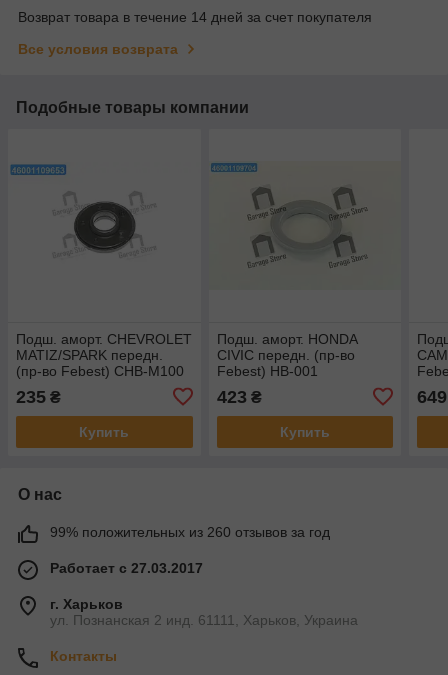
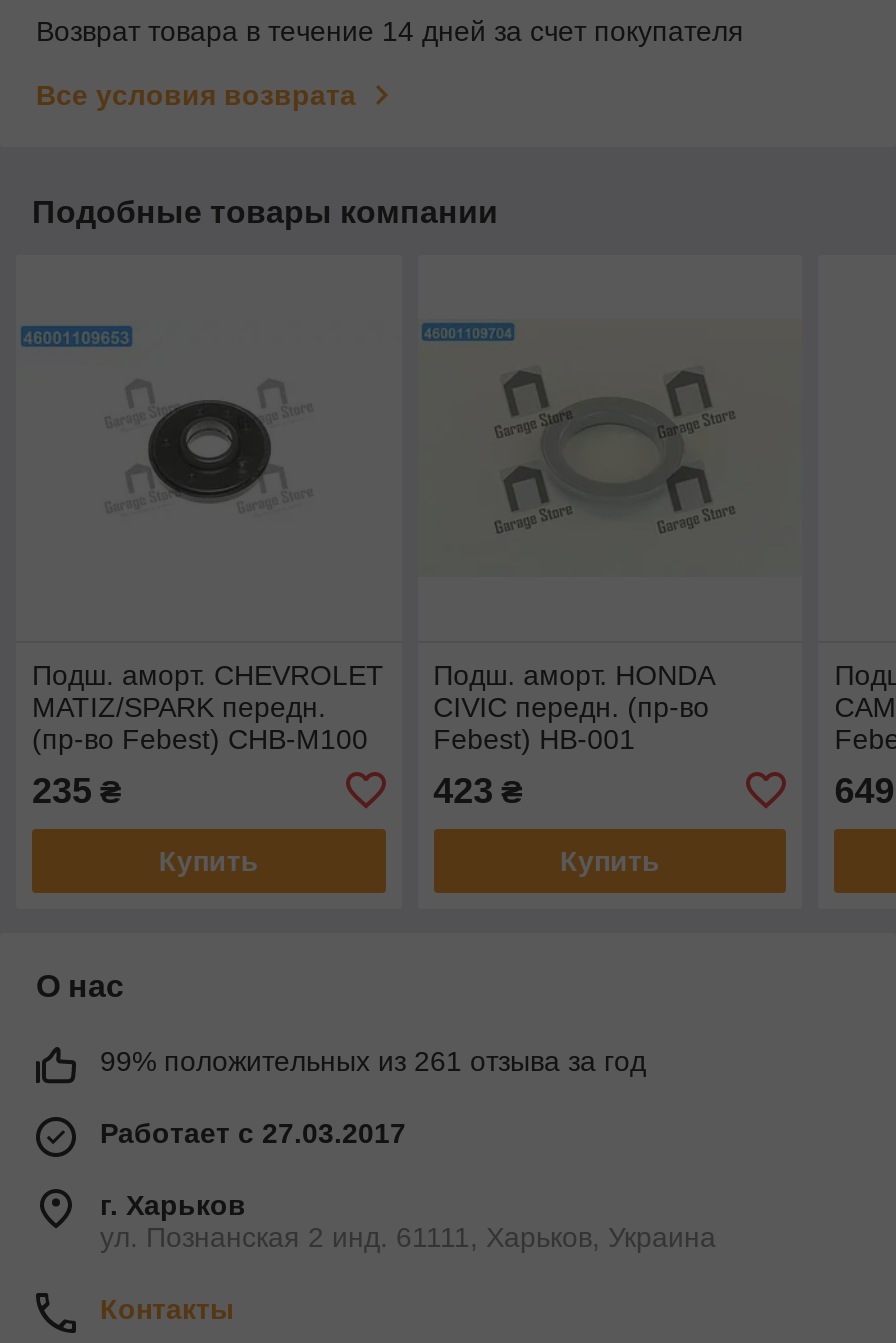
[50,524,330,540] 99% положительных из 260 отзывов за год -> [100,1045,646,1077] 99% положительных из 261 отзыва за год

